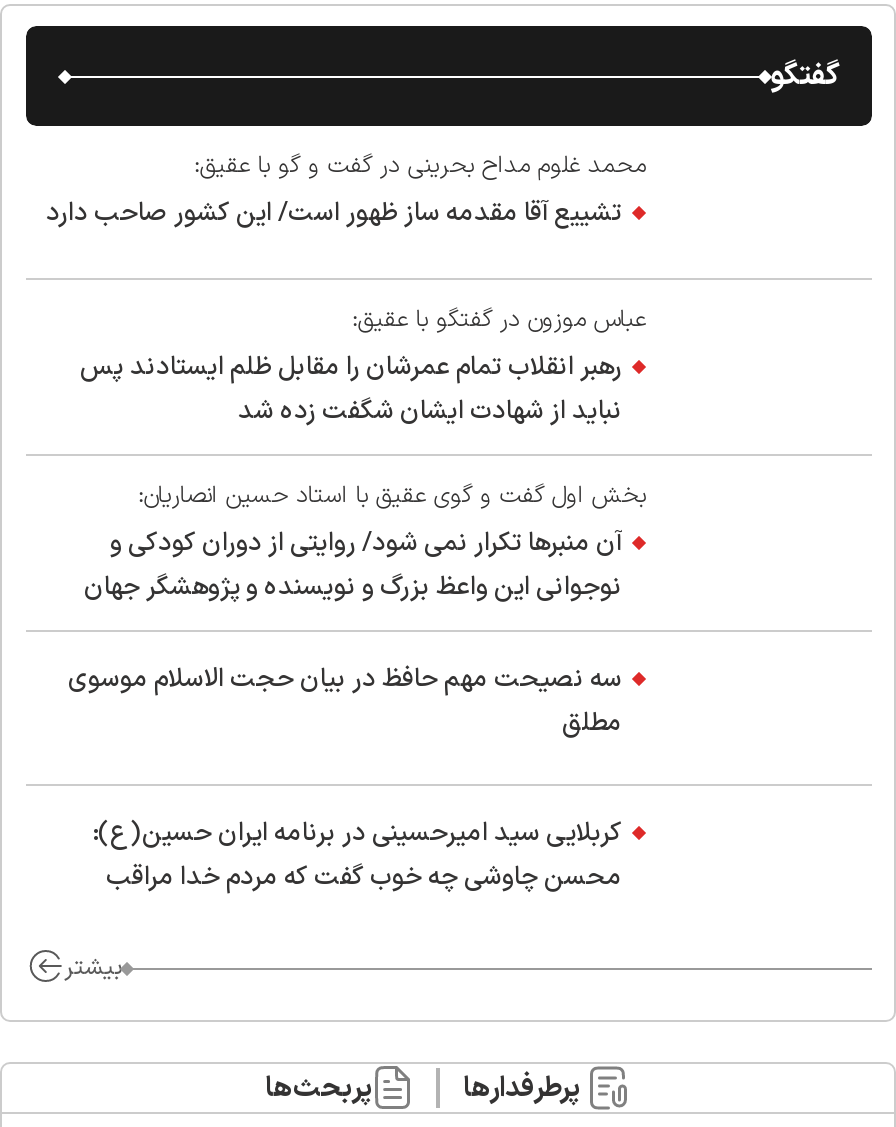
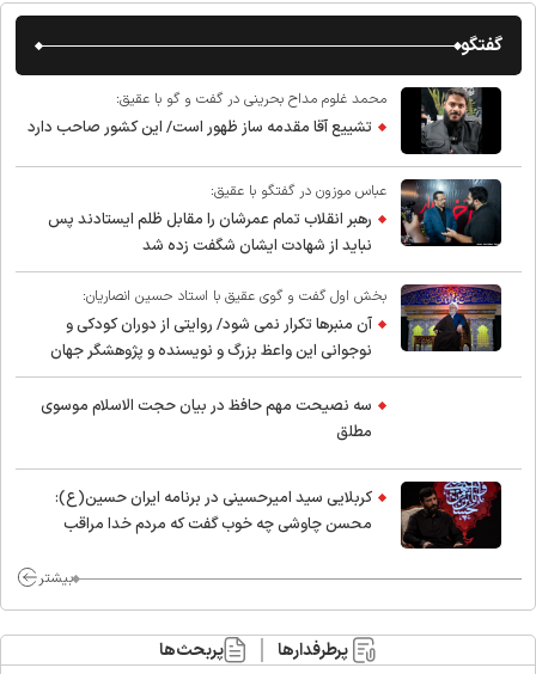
none -> [400,86,502,155] [image]
none -> [400,178,502,247] [image]
none -> [400,283,502,353] [image]
none -> [400,480,502,550] [image]

